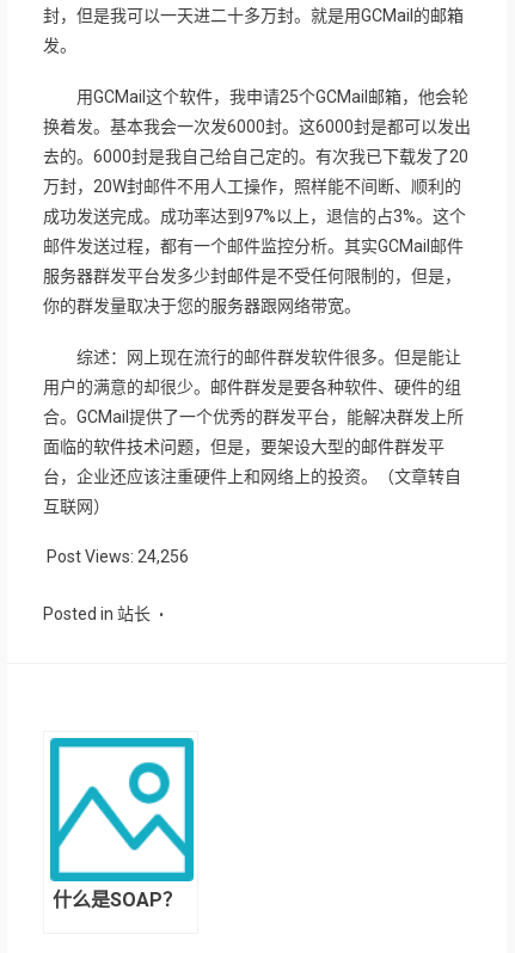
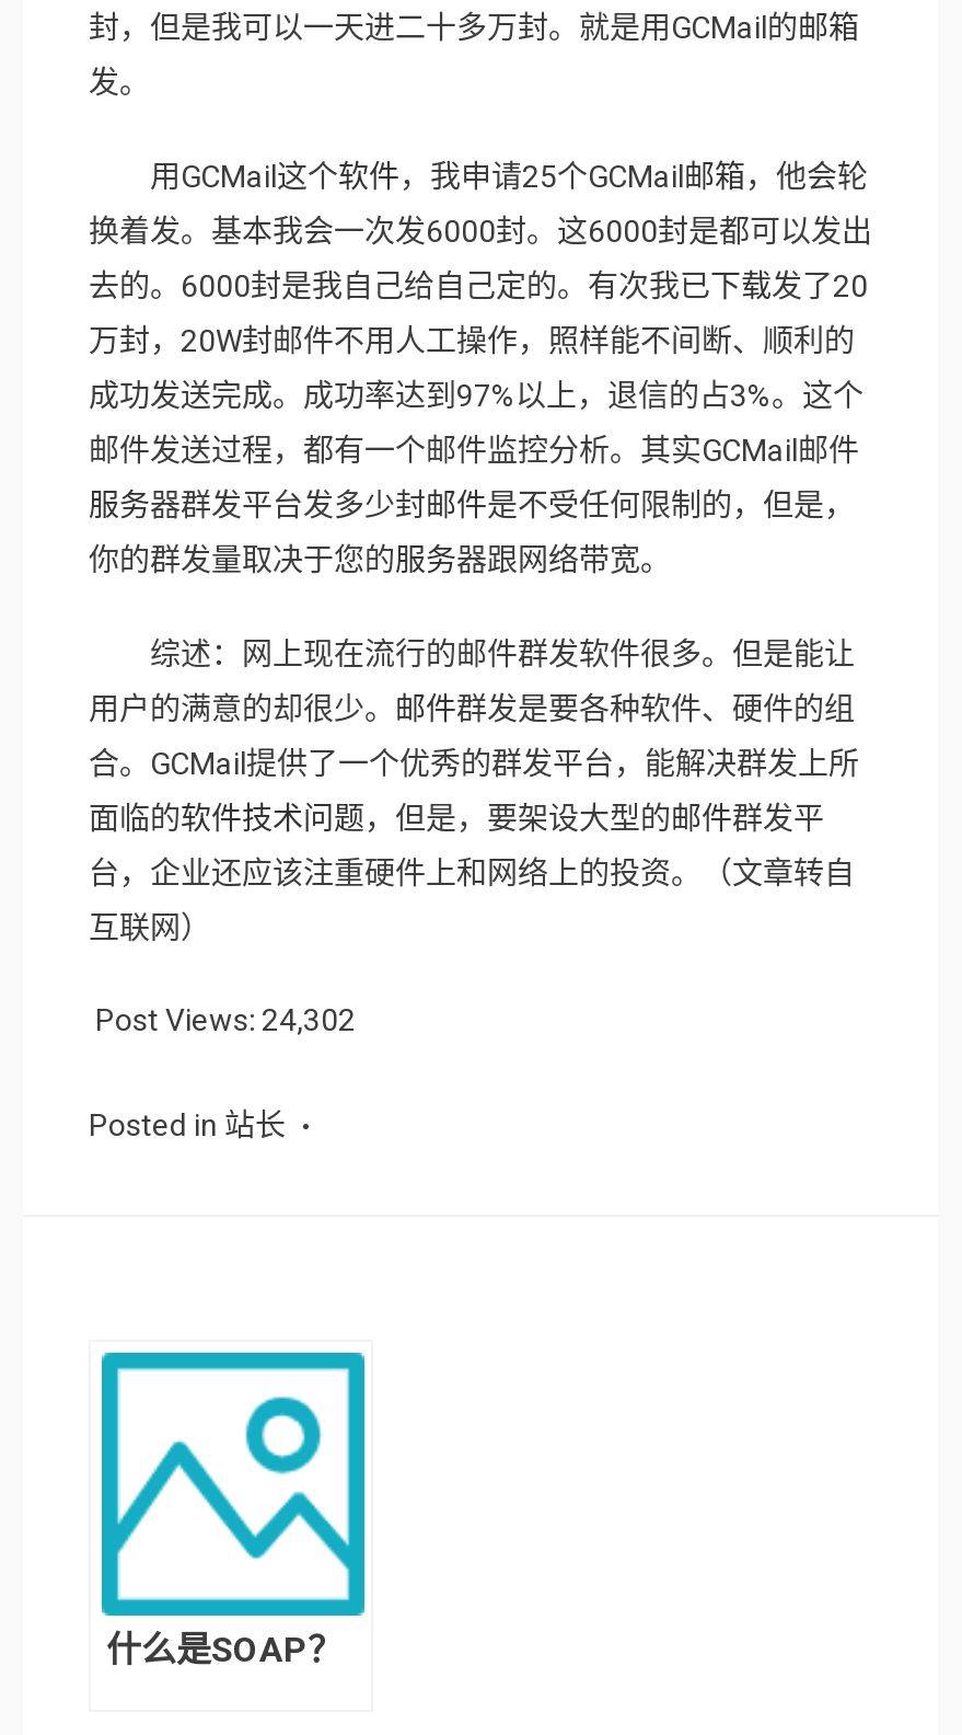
[47,547,189,566] Post Views: 24,256 -> [95,1003,356,1038] Post Views: 24,302

